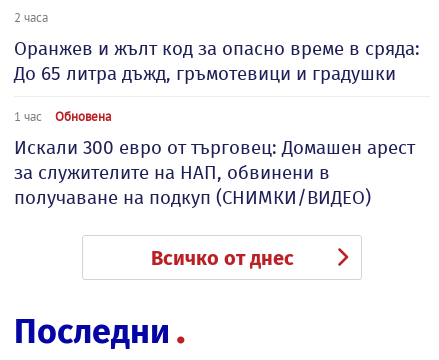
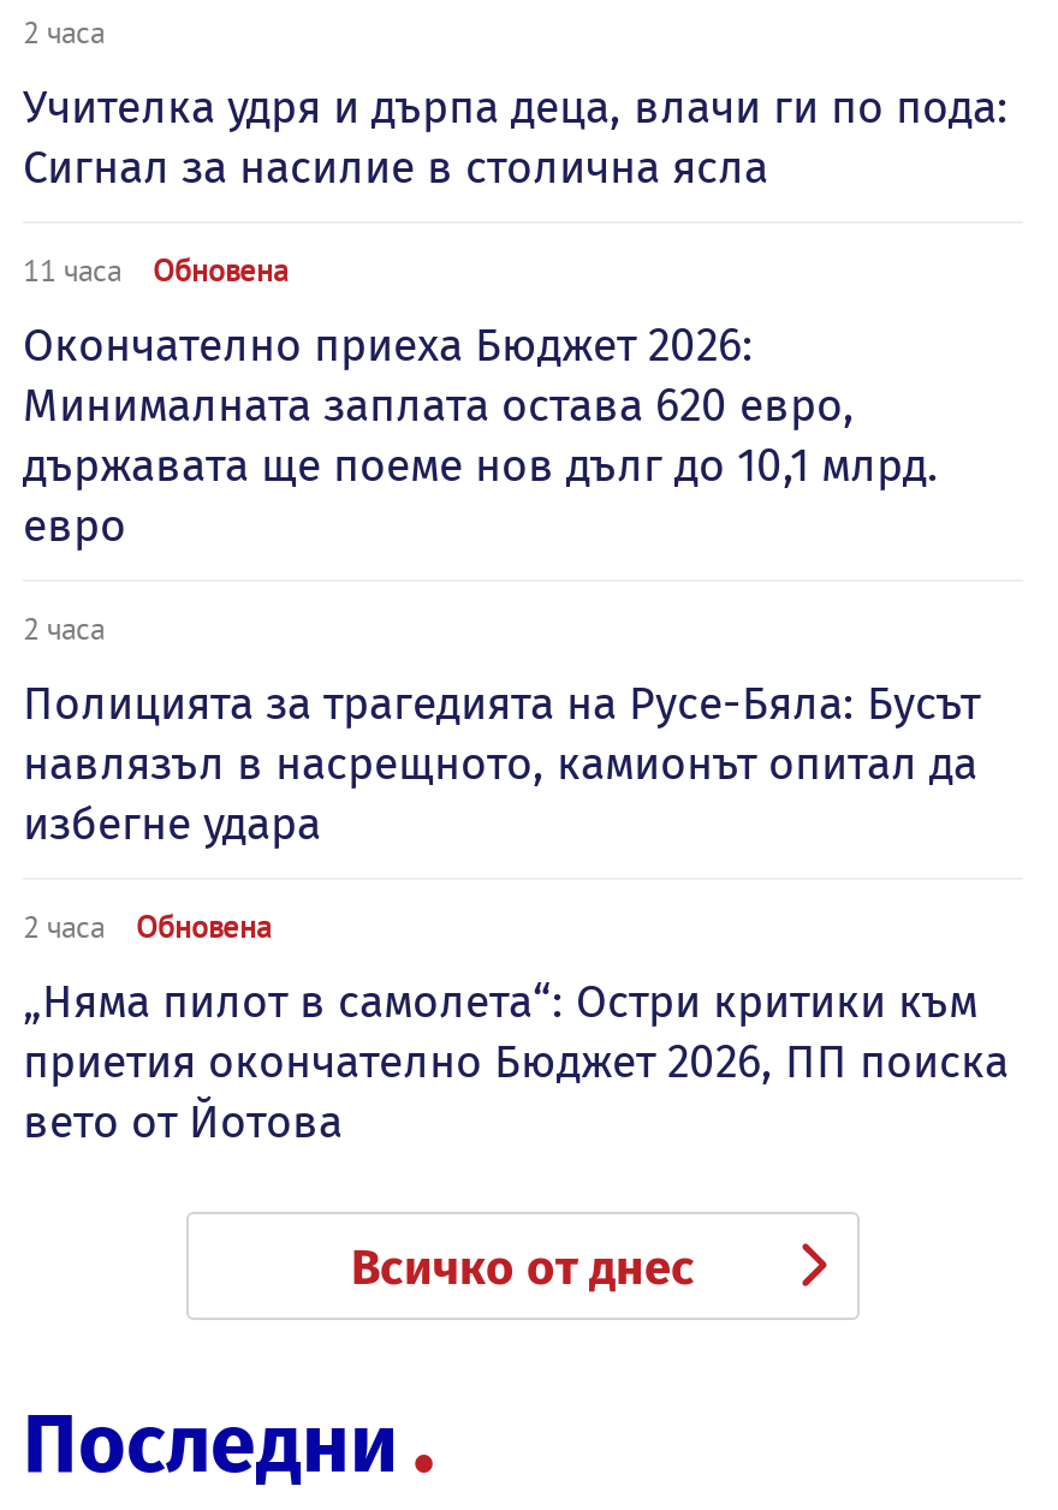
[14,37,420,85] Оранжев и жълт код за опасно време в сряда: | До 65 литра дъжд, гръмотевици и градушки -> [23,79,1009,195] Учителка удря и дърпа деца, влачи ги по пода: | Сигнал за насилие в столична ясла
[14,108,111,124] 1 час Обновена -> [23,250,287,289] 11 часа Обновена
[14,136,415,209] Искали 300 евро от търговец: Домашен арест | за служителите на НАП, обвинени в | получаване на подкуп (СНИМКИ/ВИДЕО) -> [23,317,1009,1149] Окончателно приеха Бюджет 2026: | Минималната заплата остава 620 евро, | държавата ще поеме нов дълг до 10,1 млрд. | евро | 2 часа | Полицията за трагедията на Русе-Бяла: Бусът | навлязъл в насрещното, камионът опитал да | избегне удара | 2 часа | Обновена | „Няма пилот в самолета“: Остри критики към | приетия окончателно Бюджет 2026, ПП поиска | вето от Йотова

